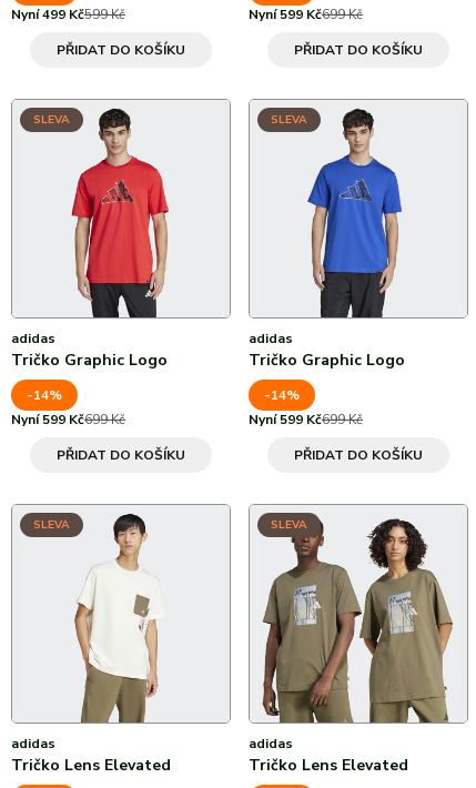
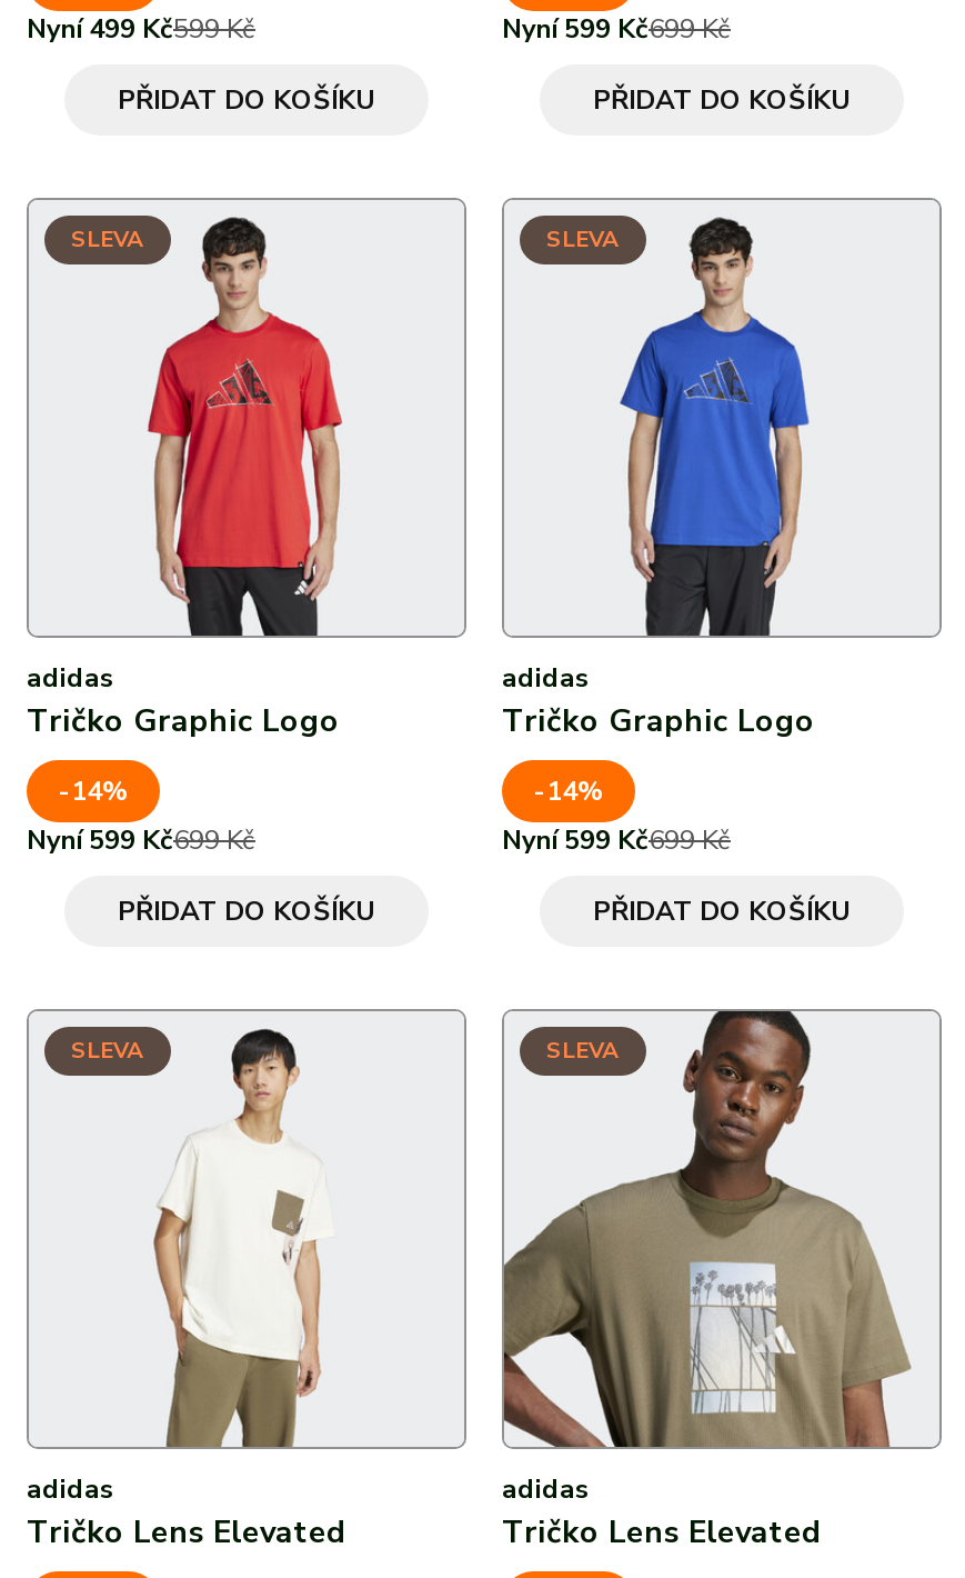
[250,505,454,724] [image] -> [502,1009,913,1449] [image]

